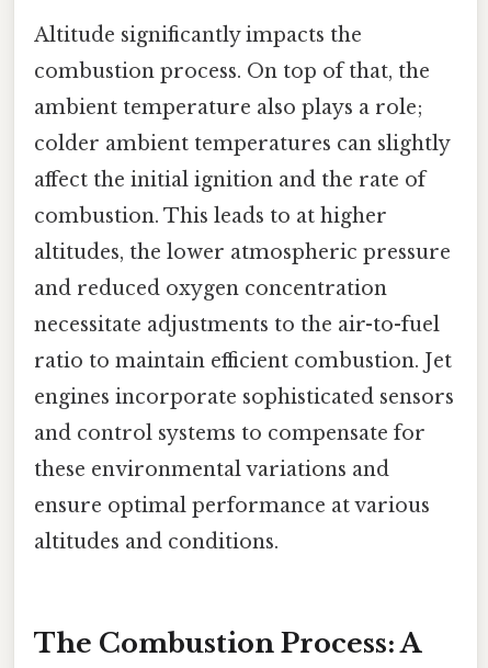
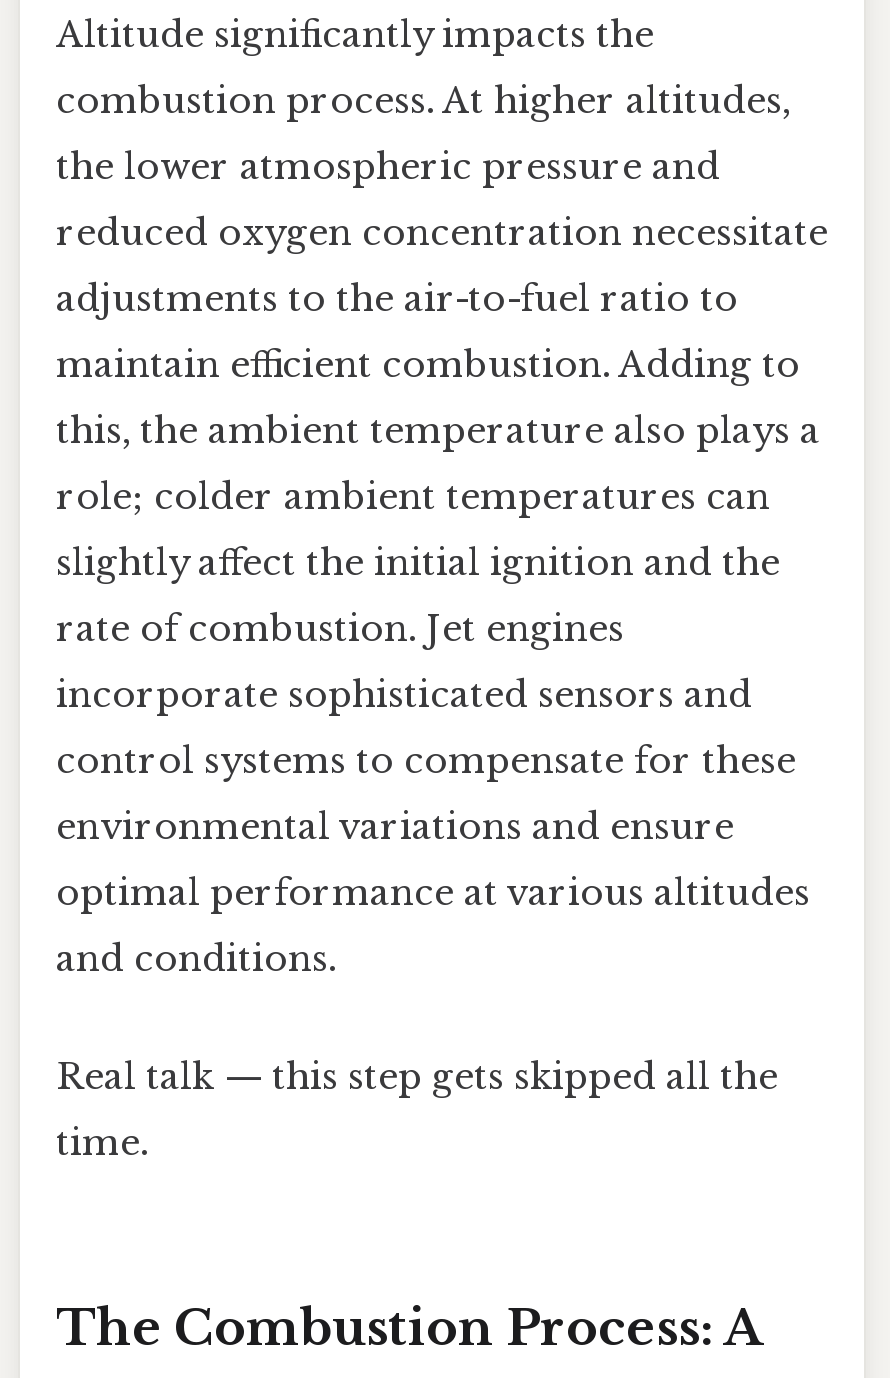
[34,59,454,554] combustion process. On top of that, the | ambient temperature also plays a role; | colder ambient temperatures can slightly | affect the initial ignition and the rate of | combustion. This leads to at higher | altitudes, the lower atmospheric pressure | and reduced oxygen concentration | necessitate adjustments to the air-to-fuel | ratio to maintain efficient combustion. Jet | engines incorporate sophisticated sensors | and control systems to compensate for | these environmental variations and | ensure optimal performance at various | altitudes and conditions. -> [56,78,828,1165] combustion process. At higher altitudes, | the lower atmospheric pressure and | reduced oxygen concentration necessitate | adjustments to the air-to-fuel ratio to | maintain efficient combustion. Adding to | this, the ambient temperature also plays a | role; colder ambient temperatures can | slightly affect the initial ignition and the | rate of combustion. Jet engines | incorporate sophisticated sensors and | control systems to compensate for these | environmental variations and ensure | optimal performance at various altitudes | and conditions. | Real talk — this step gets skipped all the | time.

